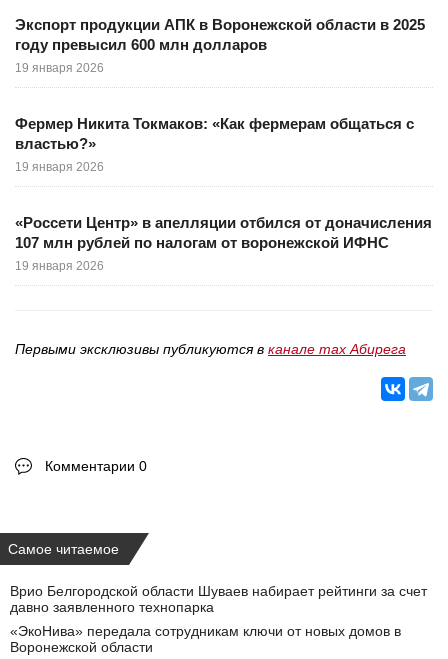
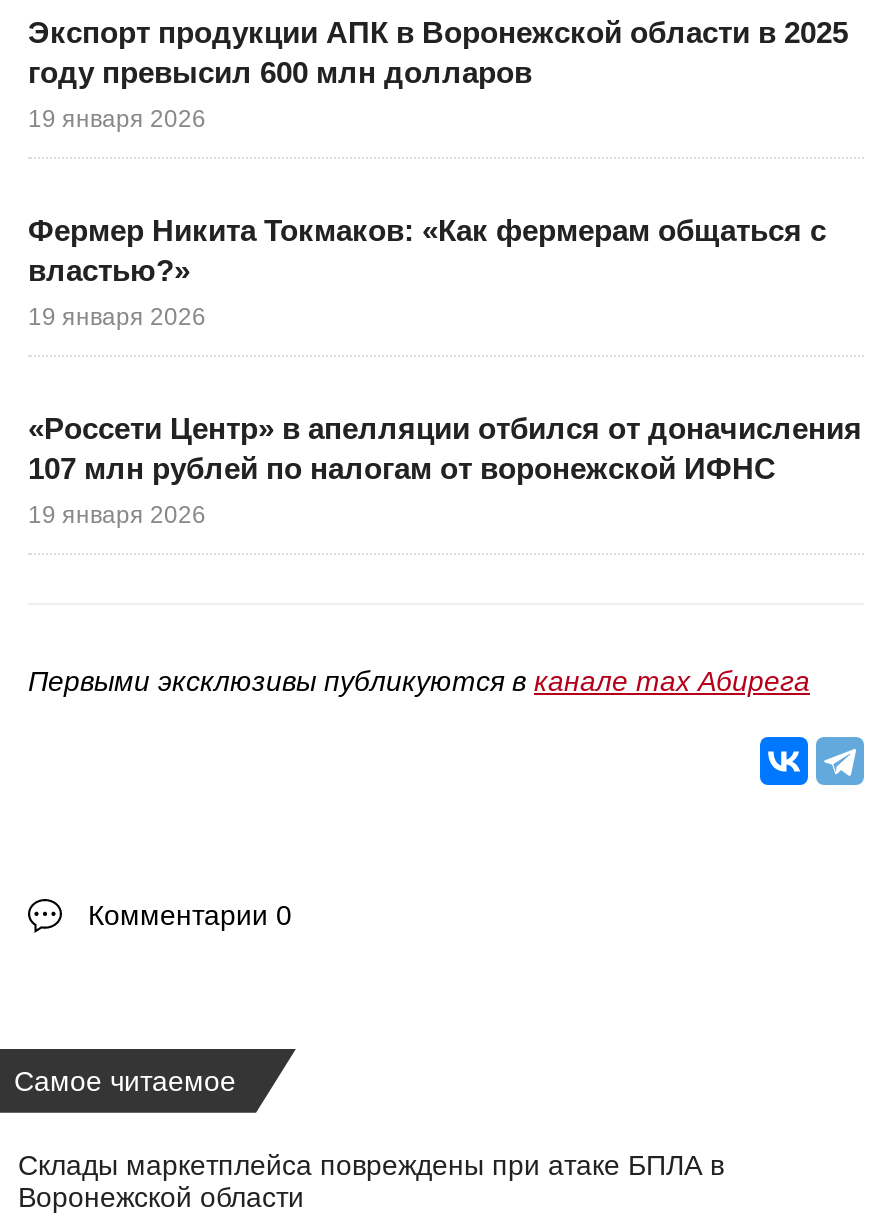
[10,583,427,639] Врио Белгородской области Шуваев набирает рейтинги за счет | давно заявленного технопарка | «ЭкоНива» передала сотрудникам ключи от новых домов в -> [18,1149,724,1181] Склады маркетплейса повреждены при атаке БПЛА в

